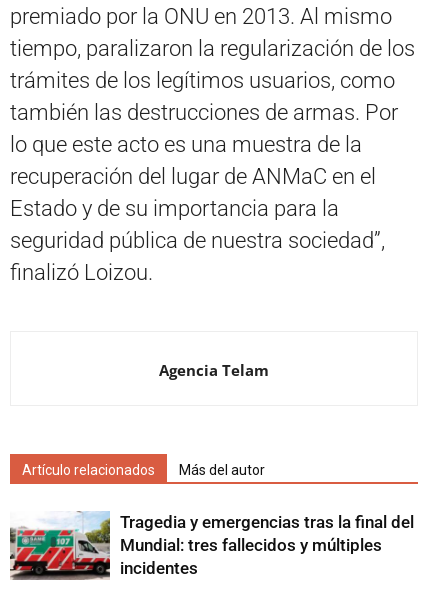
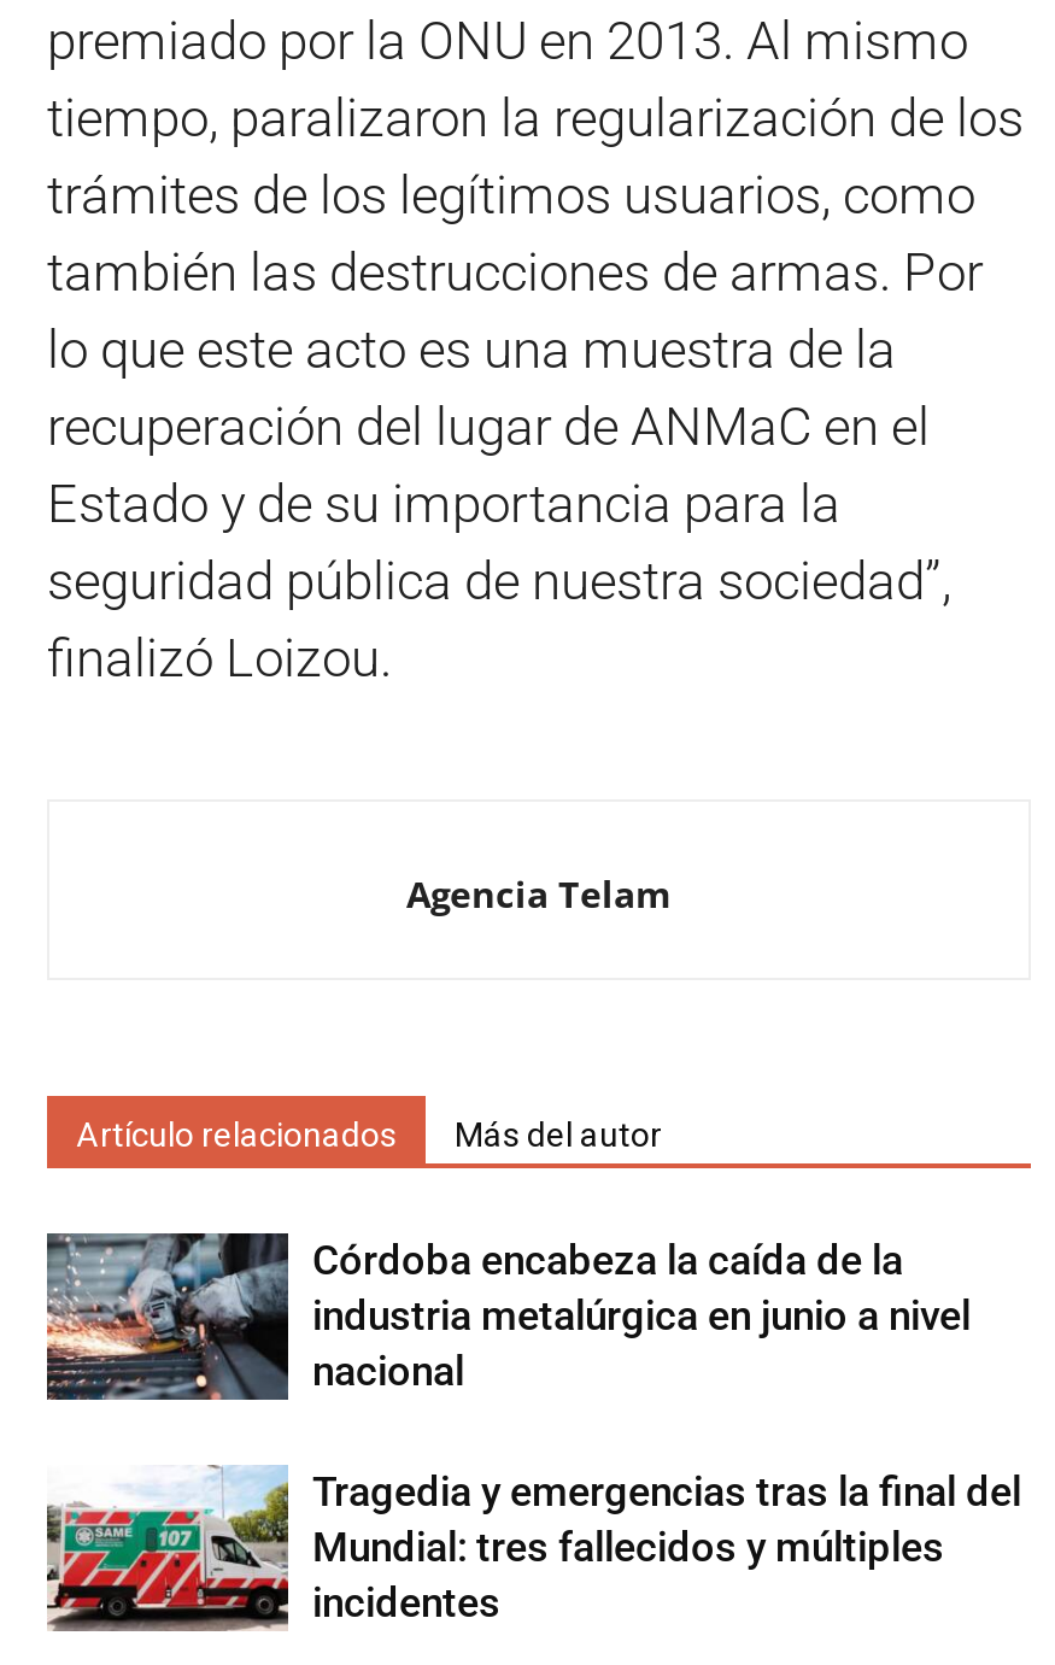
none -> [45,1230,971,1403] [image] | Córdoba encabeza la caída de la | industria metalúrgica en junio a nivel | nacional

